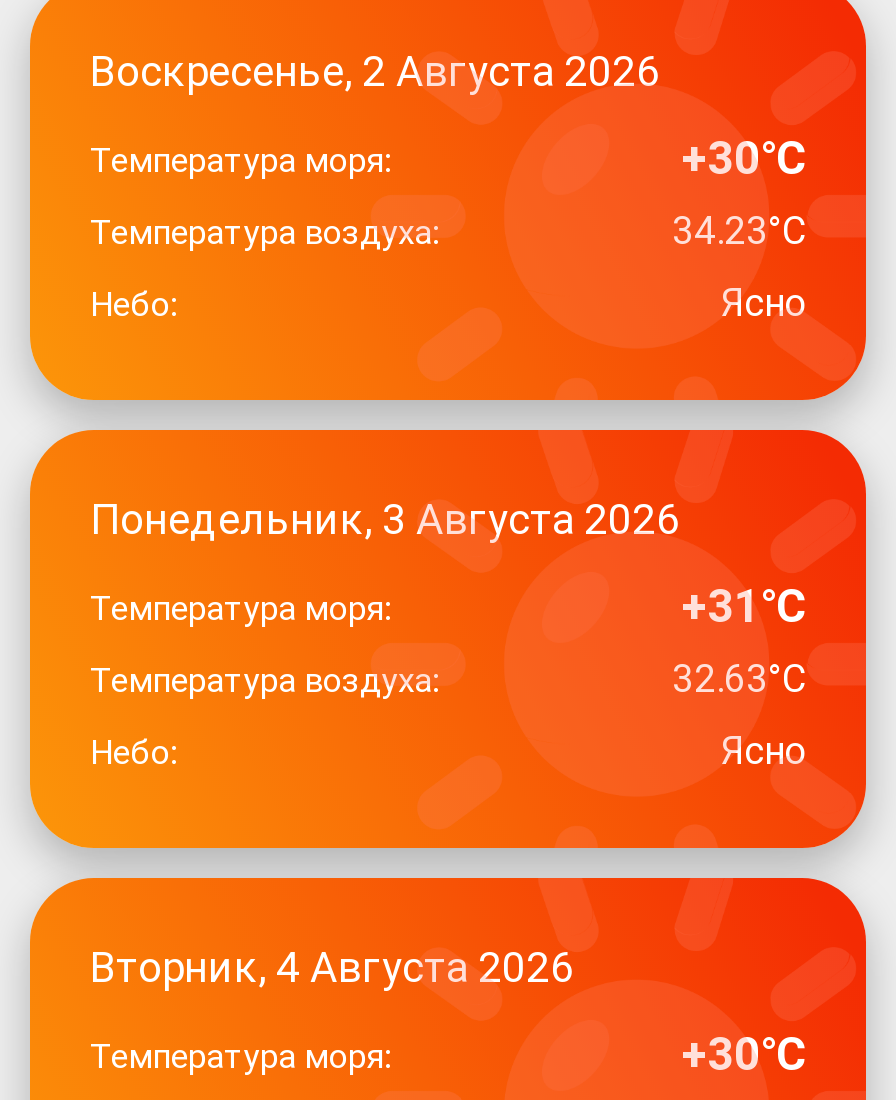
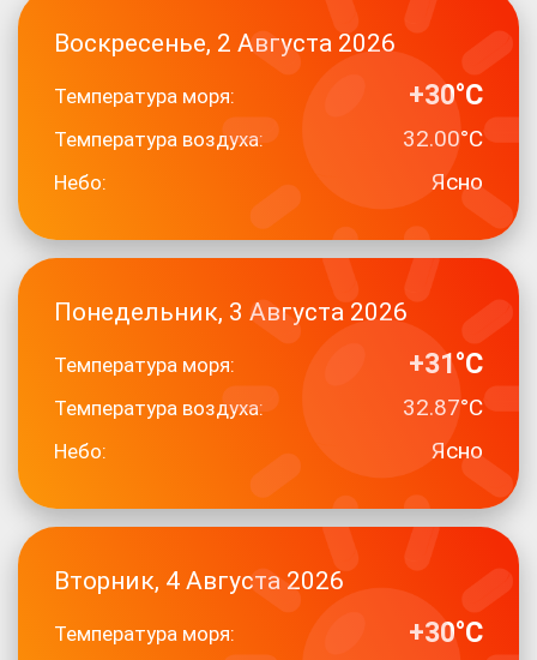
[672,209,806,255] 34.23°C -> [403,125,483,153] 32.00°C
[672,657,806,703] 32.63°C -> [403,394,483,422] 32.87°C

